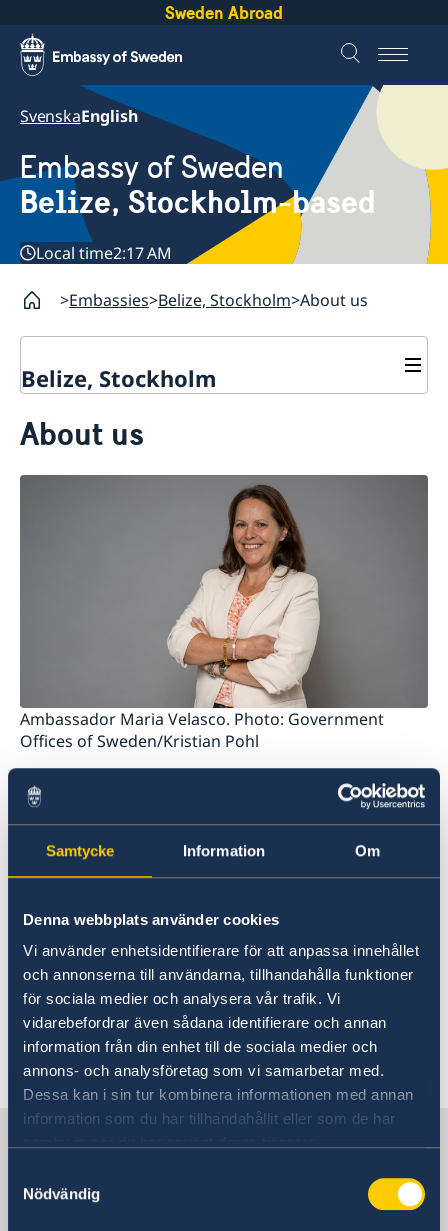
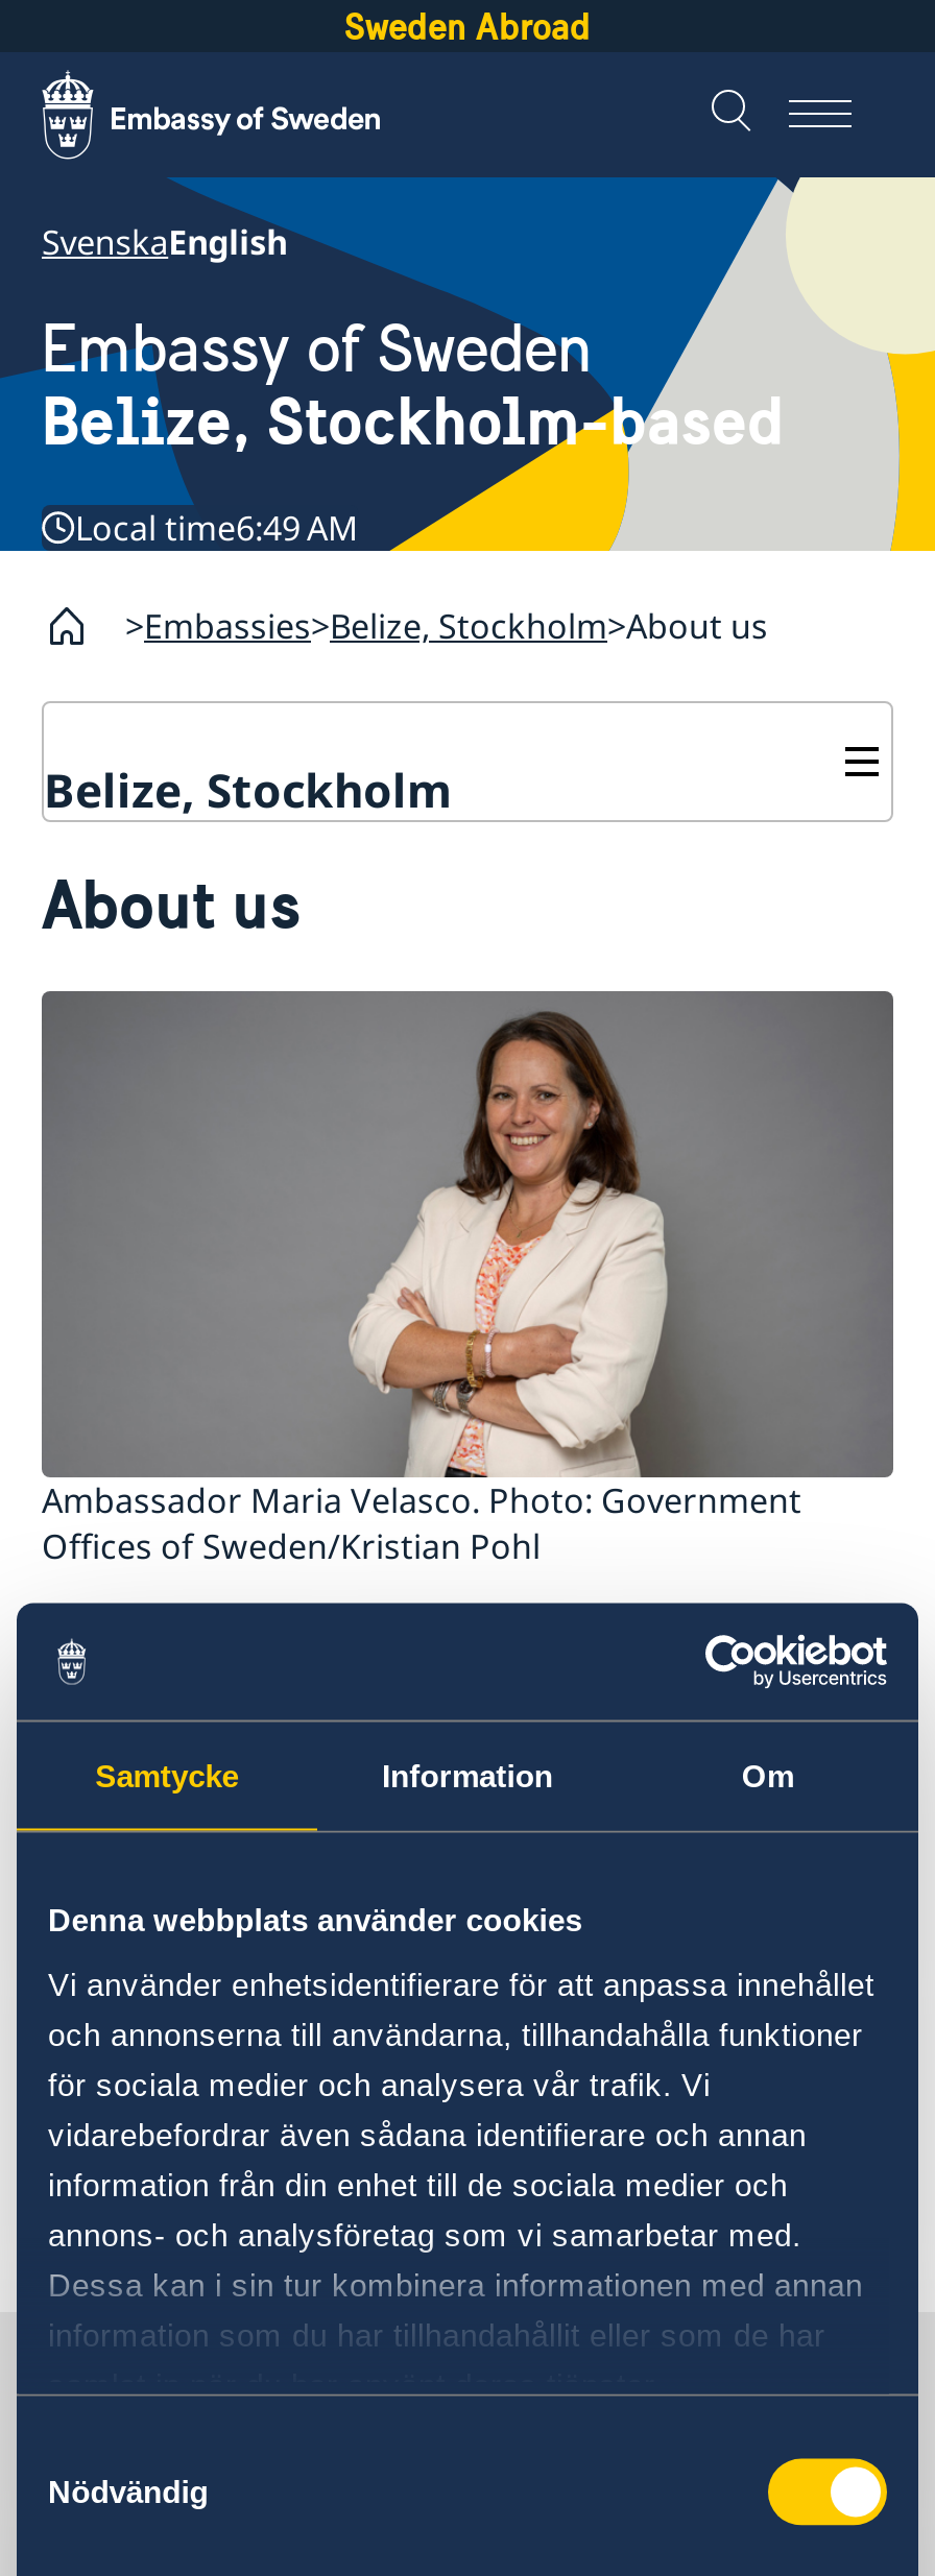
[36,242,172,264] Local time2:17 AM -> [75,506,359,552] Local time6:49 AM

